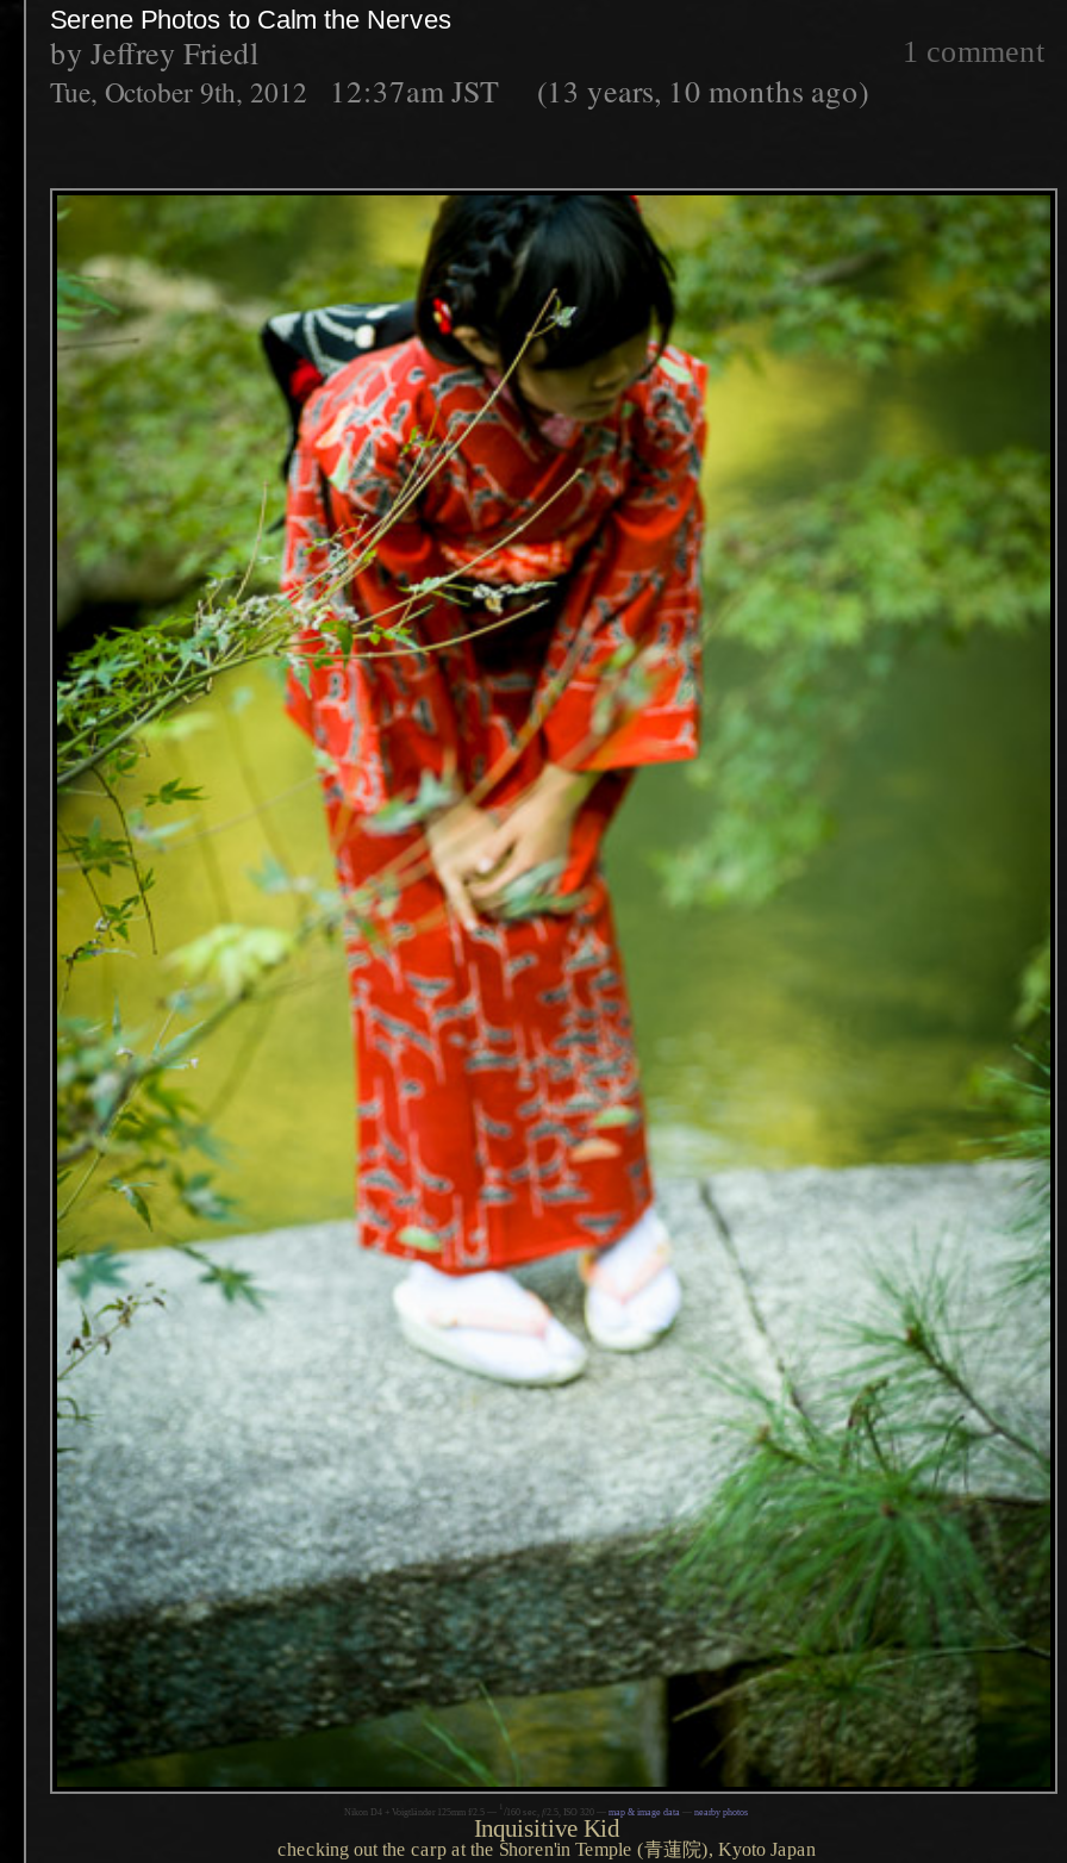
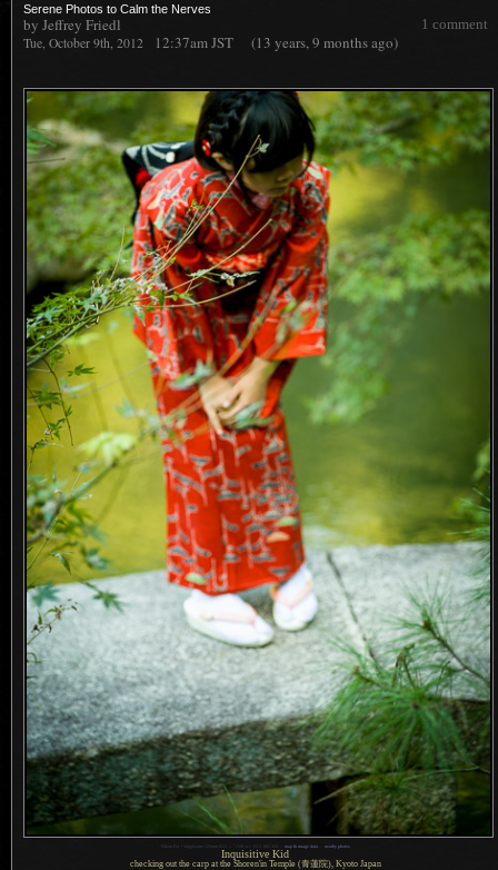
[537,69,868,112] (13 years, 10 months ago) -> [251,32,397,52] (13 years, 9 months ago)

